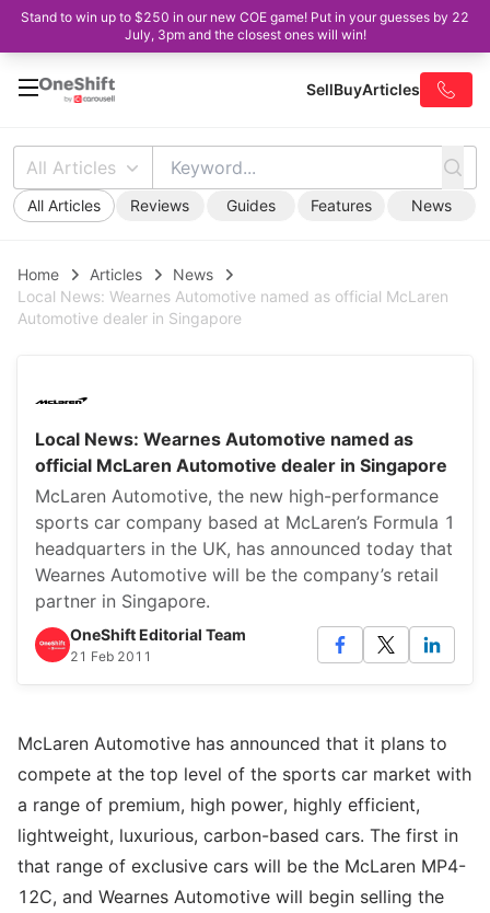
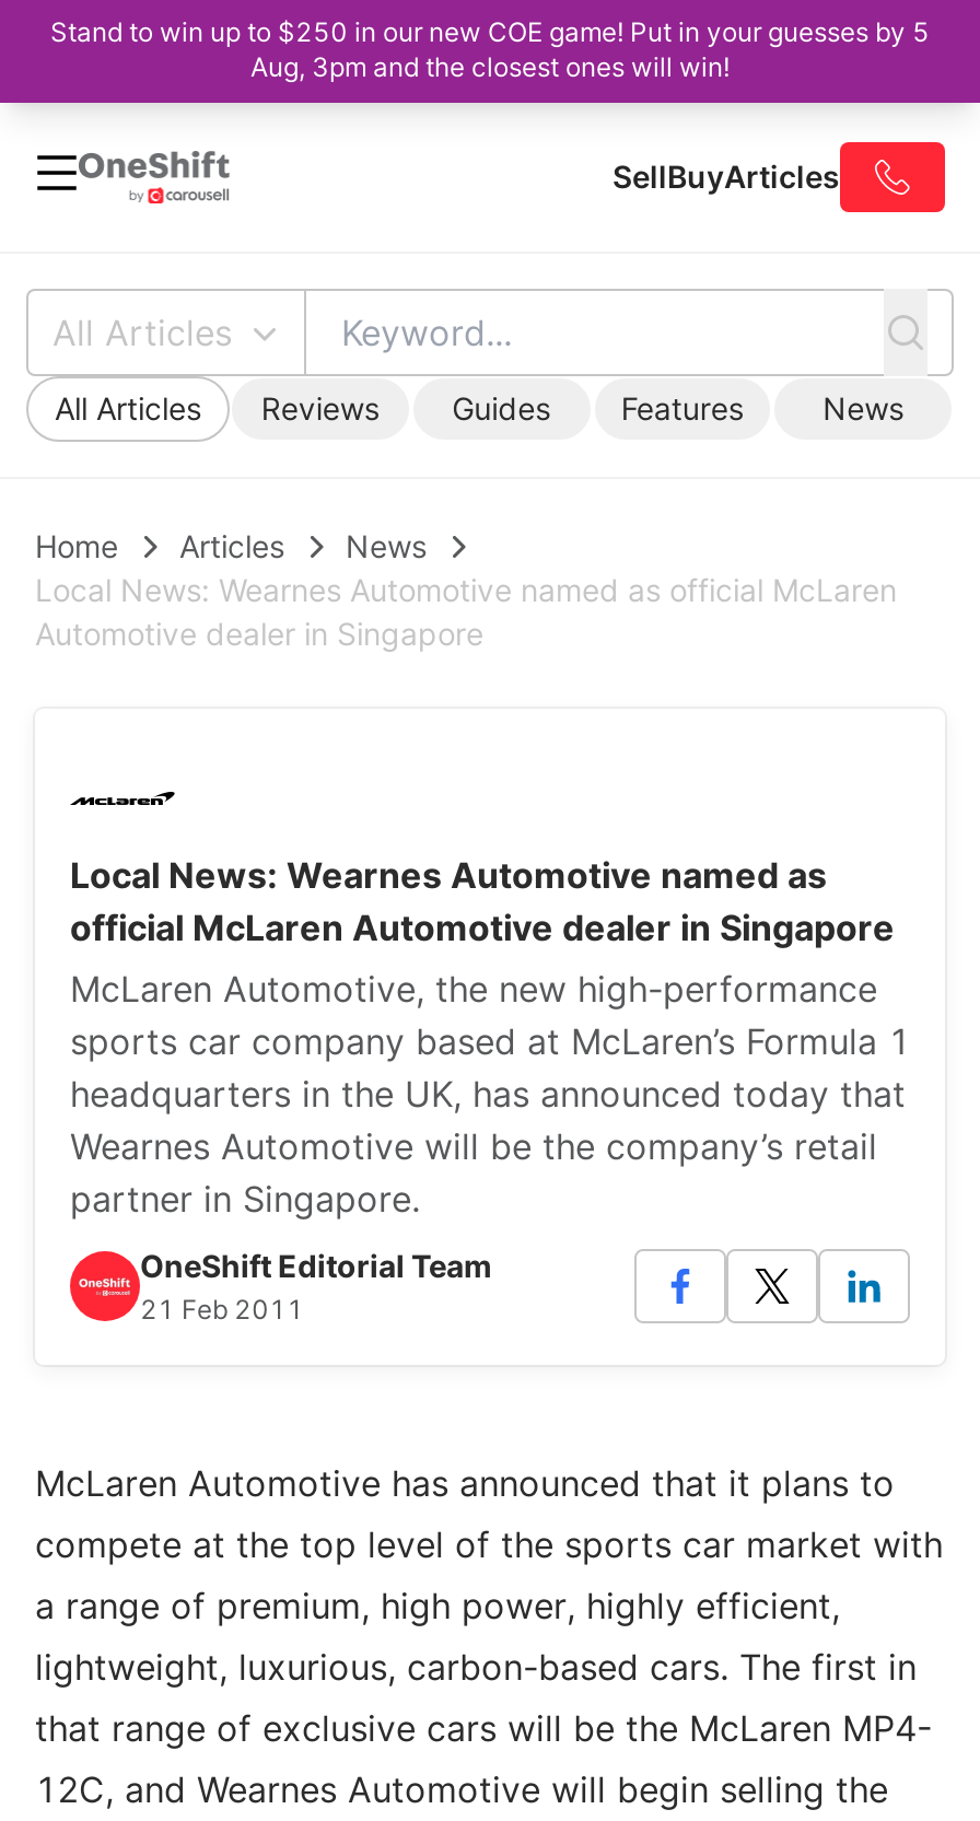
[21,9,469,25] Stand to win up to $250 in our new COE game! Put in your guesses by 22 -> [50,15,930,48] Stand to win up to $250 in our new COE game! Put in your guesses by 5
[124,26,366,43] July, 3pm and the closest ones will win! -> [250,50,730,83] Aug, 3pm and the closest ones will win!

